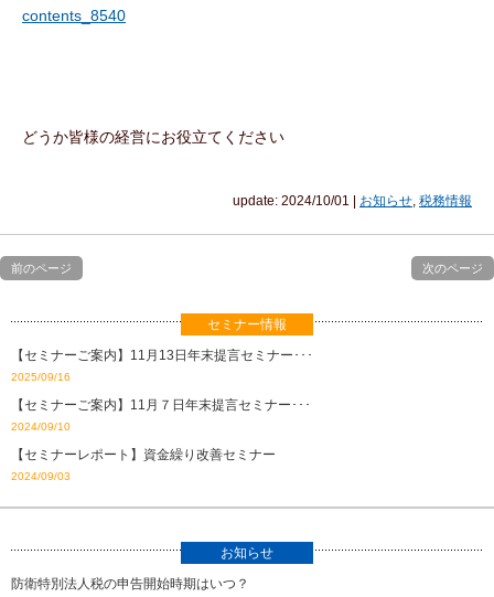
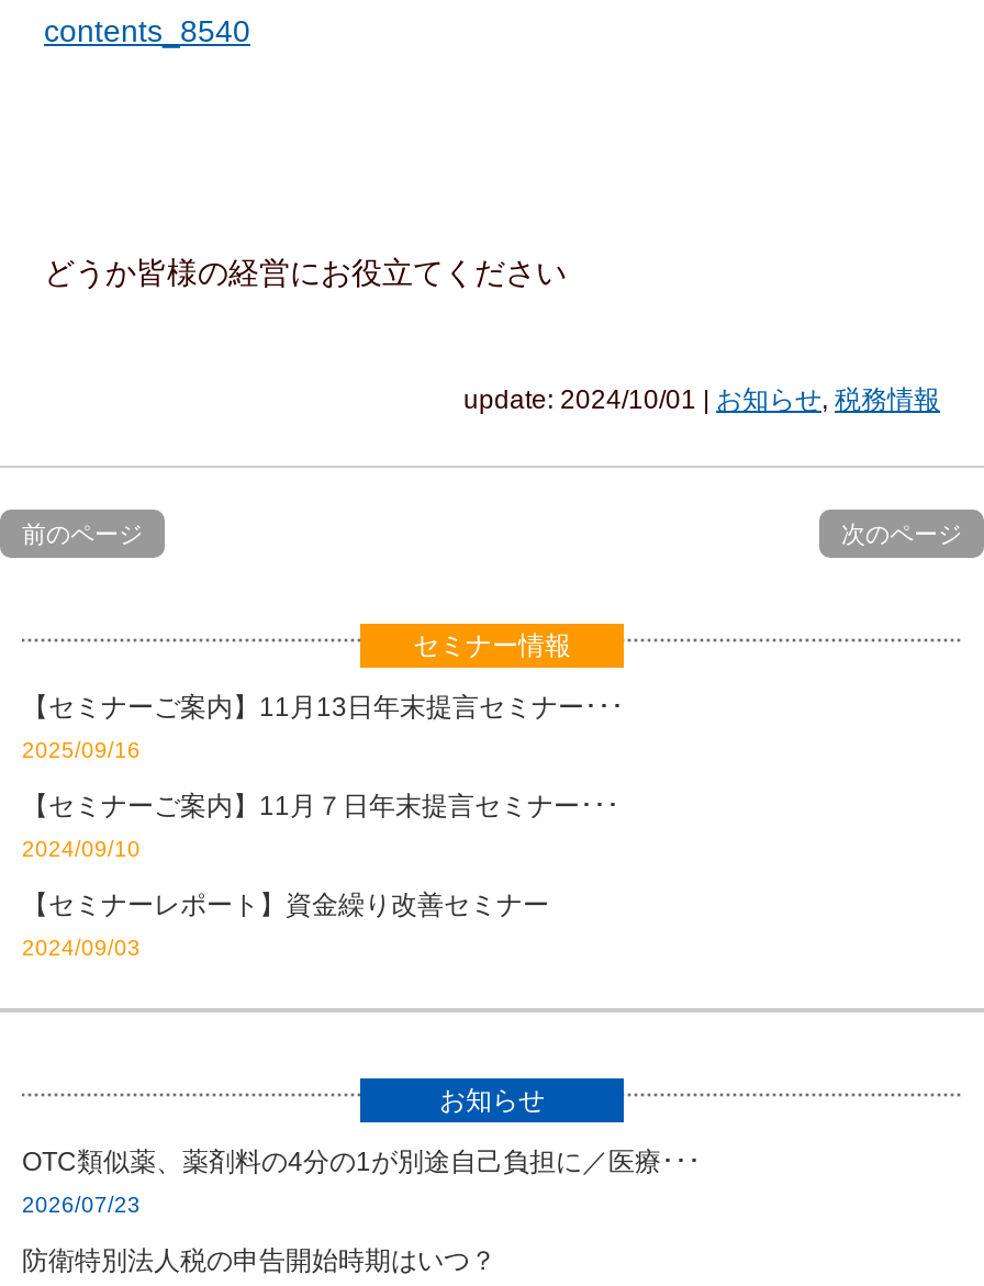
none -> [22,1147,701,1217] OTC類似薬、薬剤料の4分の1が別途自己負担に／医療･･･ | 2026/07/23

